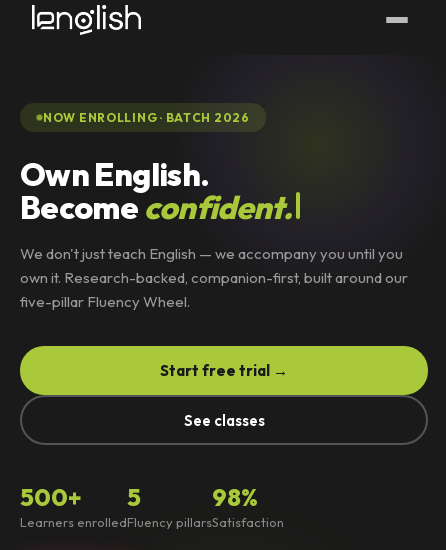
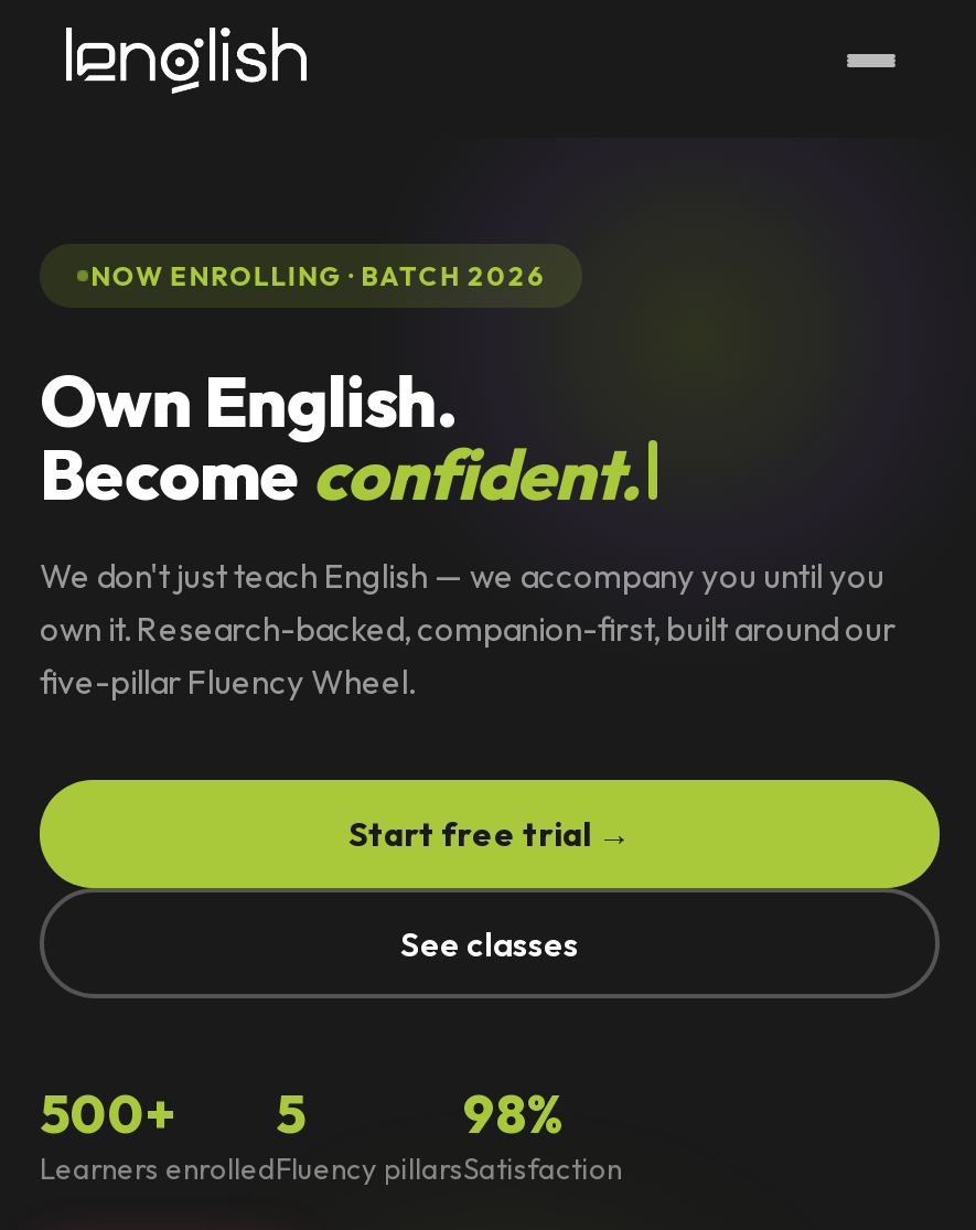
[20,187,292,227] Becomeconfident. -> [40,429,312,517] Become

